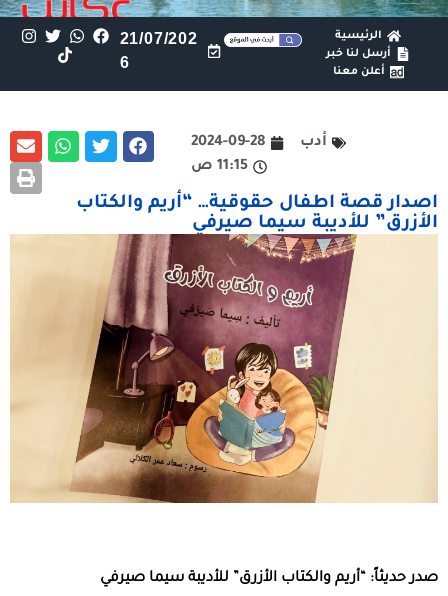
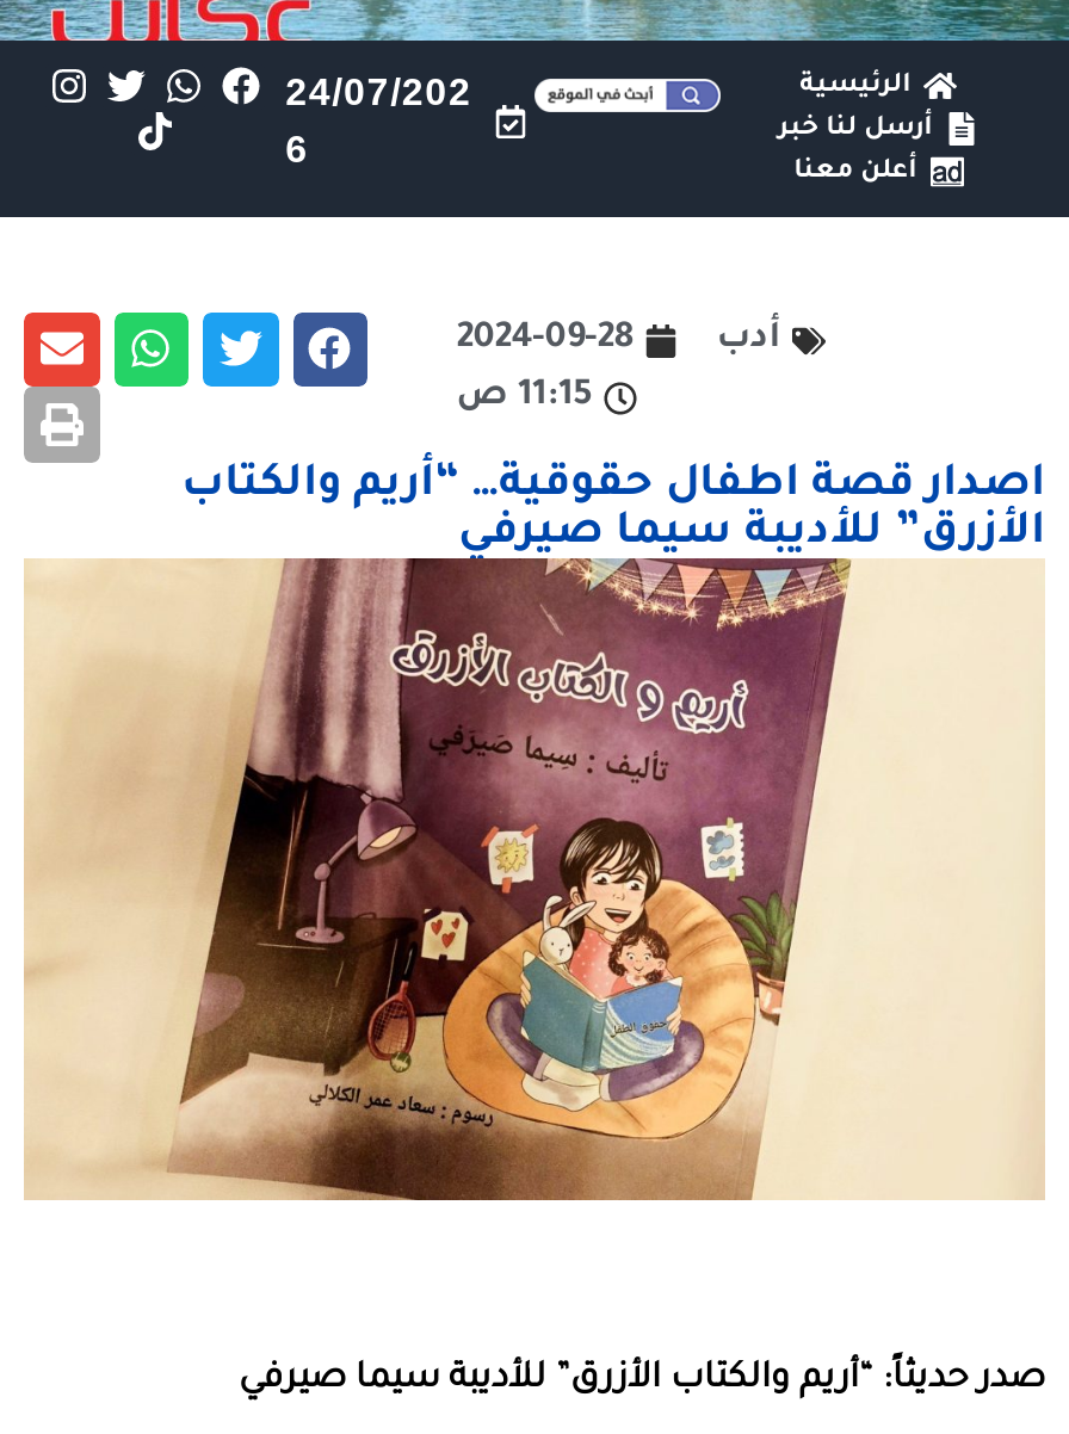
[120,30,198,47] 21/07/202 -> [285,71,472,111] 24/07/202

